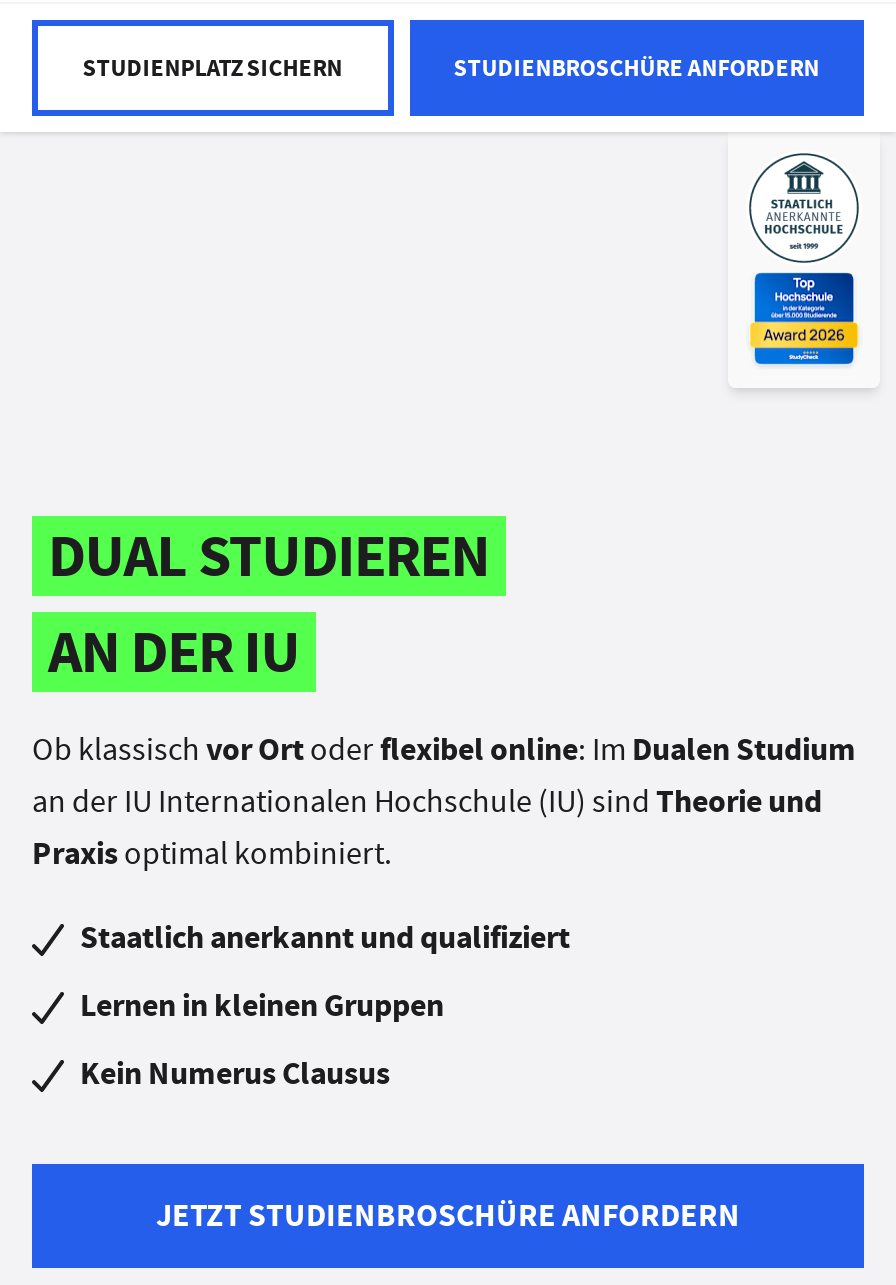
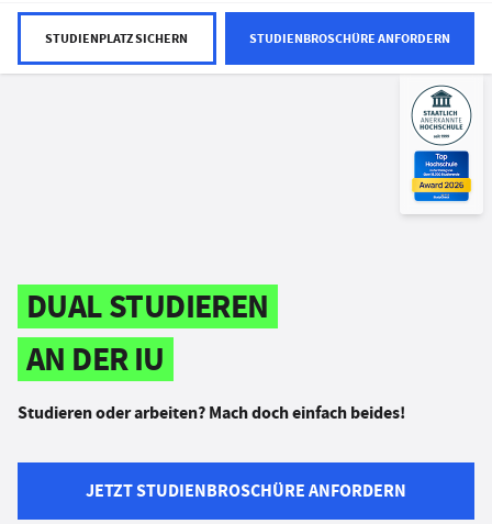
[32,728,856,1094] Ob klassisch vor Ortoder flexibel online: Im Dualen Studium | an der IU Internationalen Hochschule (IU) sind Theorie und | Praxis optimal kombiniert. | Staatlich anerkannt und qualifiziert | Lernen in kleinen Gruppen | Kein Numerus Clausus -> [18,401,405,424] Studieren oder arbeiten? Mach doch einfach beides!

